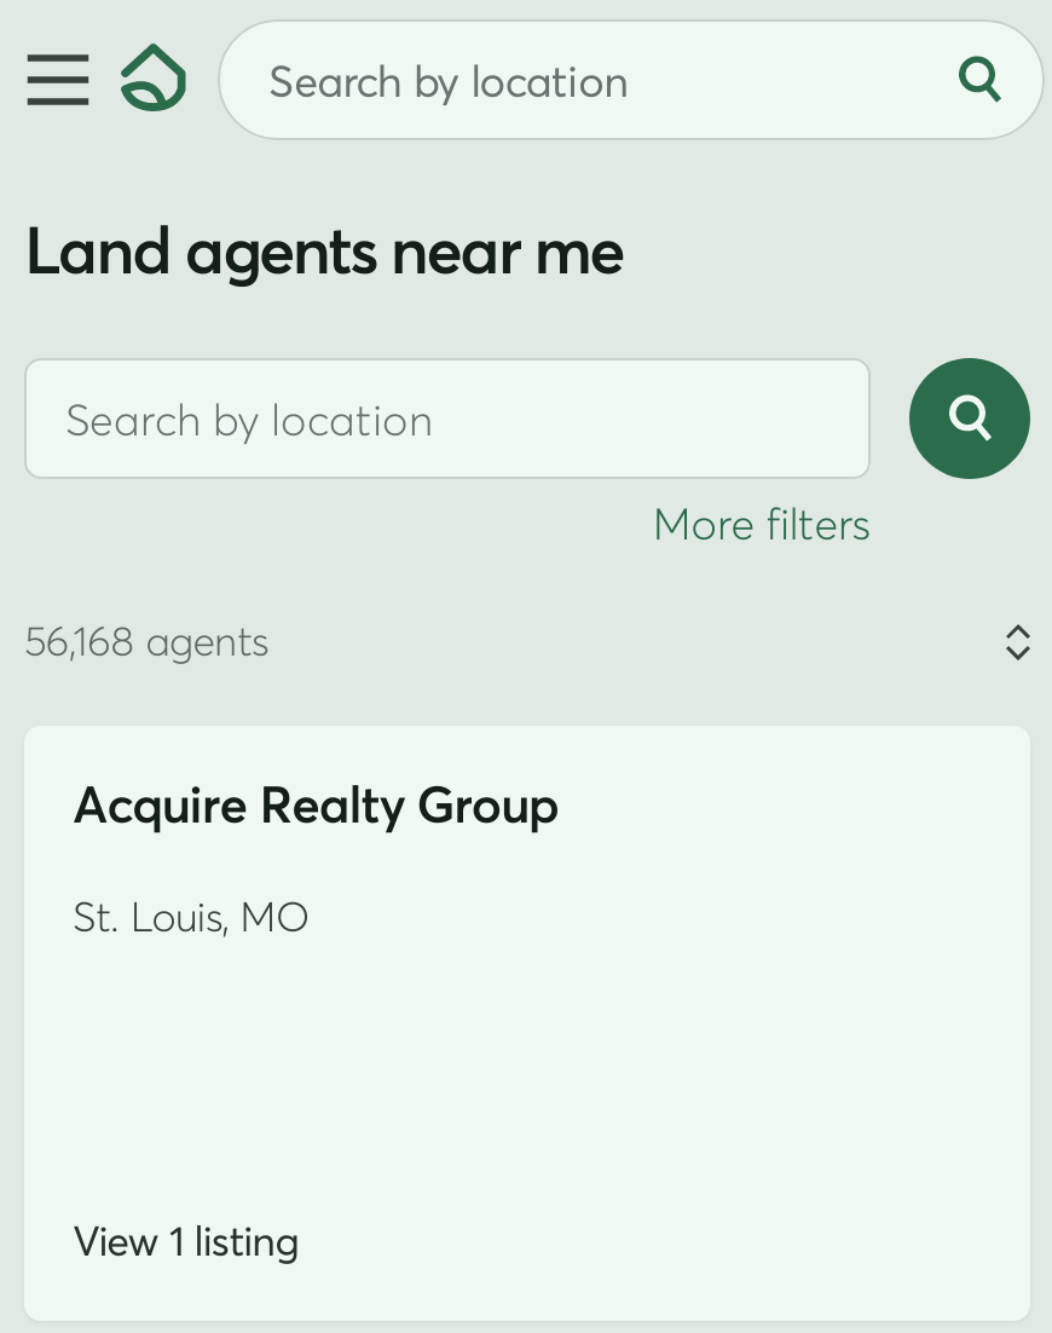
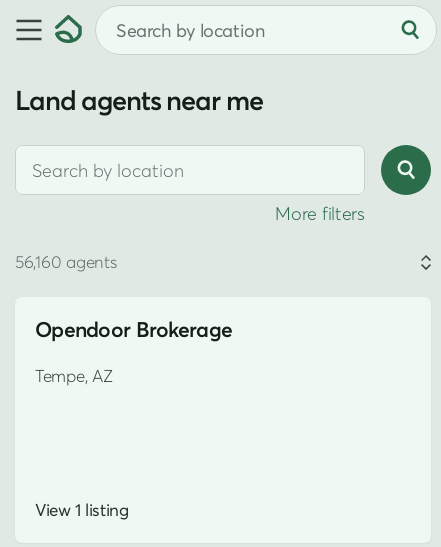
[24,614,268,665] 56,168 agents -> [15,251,117,272] 56,160 agents
[73,774,558,835] Acquire Realty Group -> [35,317,232,342] Opendoor Brokerage
[73,890,309,941] St. Louis, MO -> [35,365,113,386] Tempe, AZ

